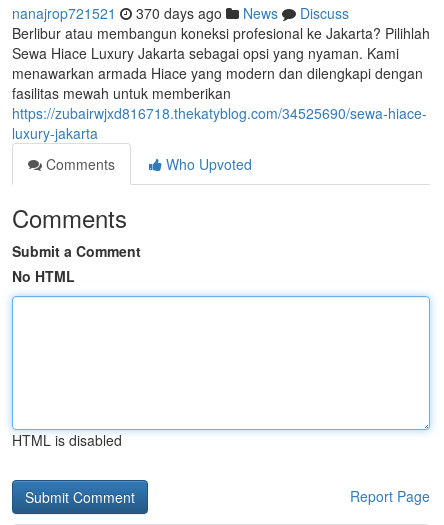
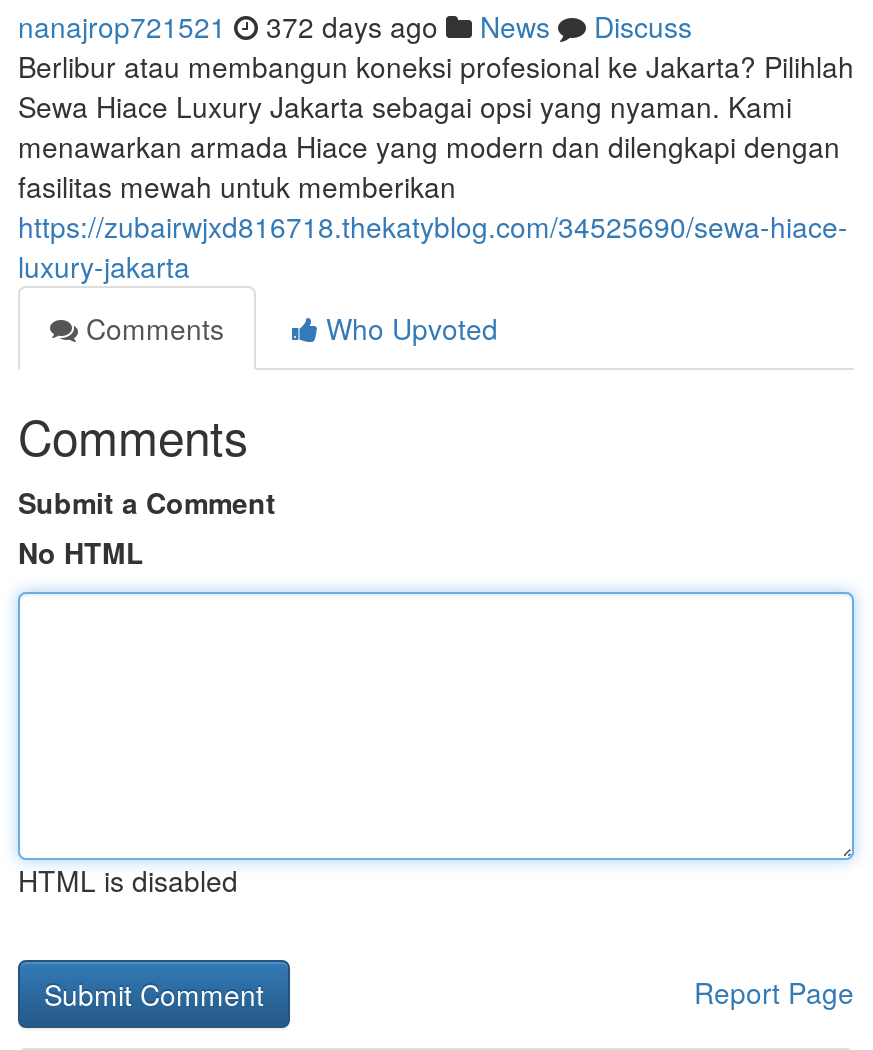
[12,3,349,23] nanajrop721521 370 days ago News Discuss -> [18,6,692,46] nanajrop721521 372 days ago News Discuss

